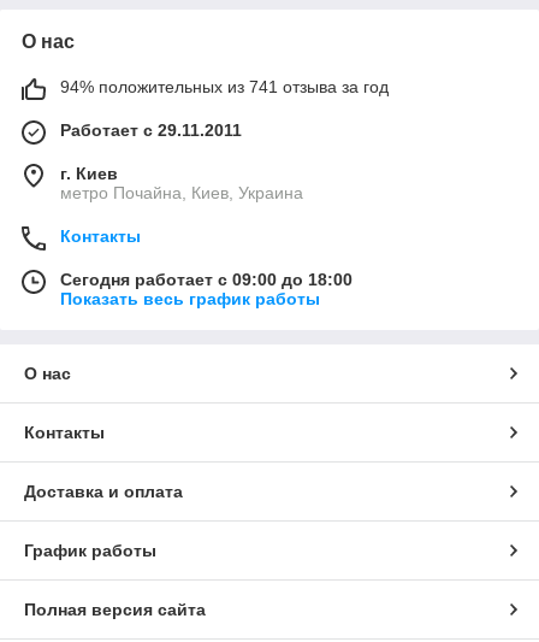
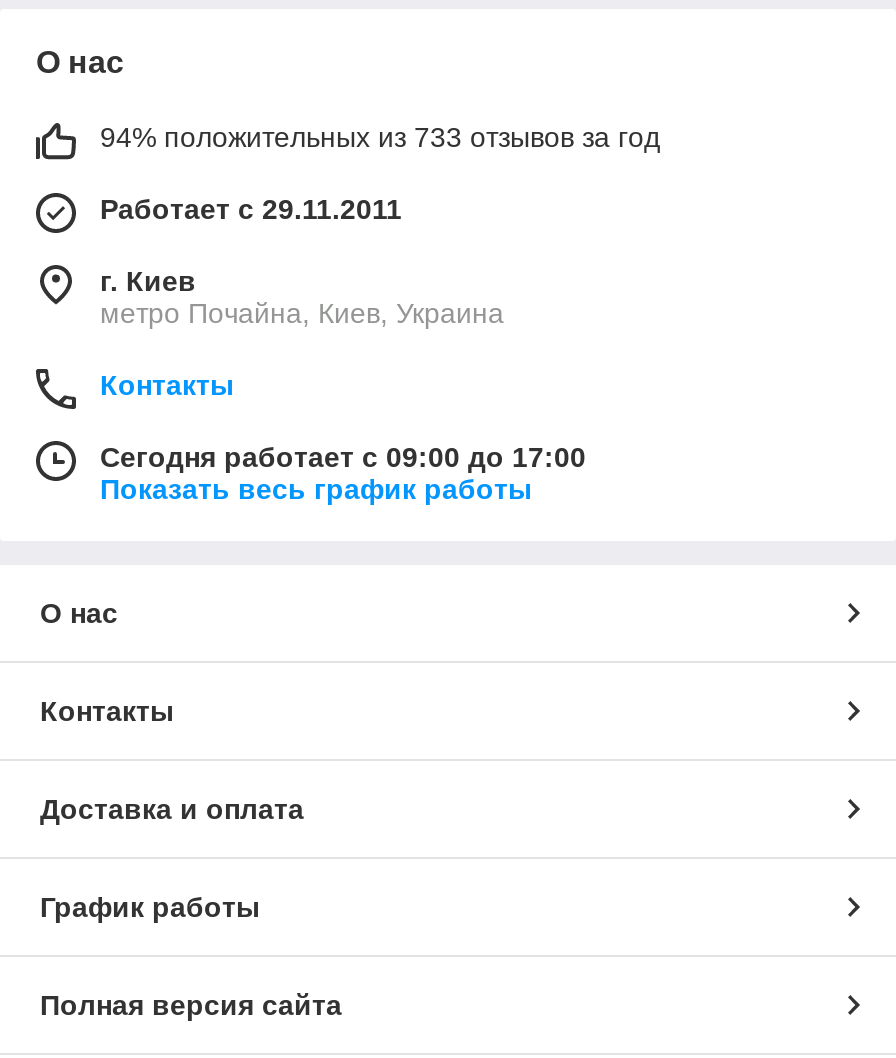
[60,78,389,97] 94% положительных из 741 отзыва за год -> [100,122,660,154] 94% положительных из 733 отзывов за год
[60,270,353,290] Сегодня работает с 09:00 до 18:00 -> [100,442,586,474] Сегодня работает с 09:00 до 17:00

